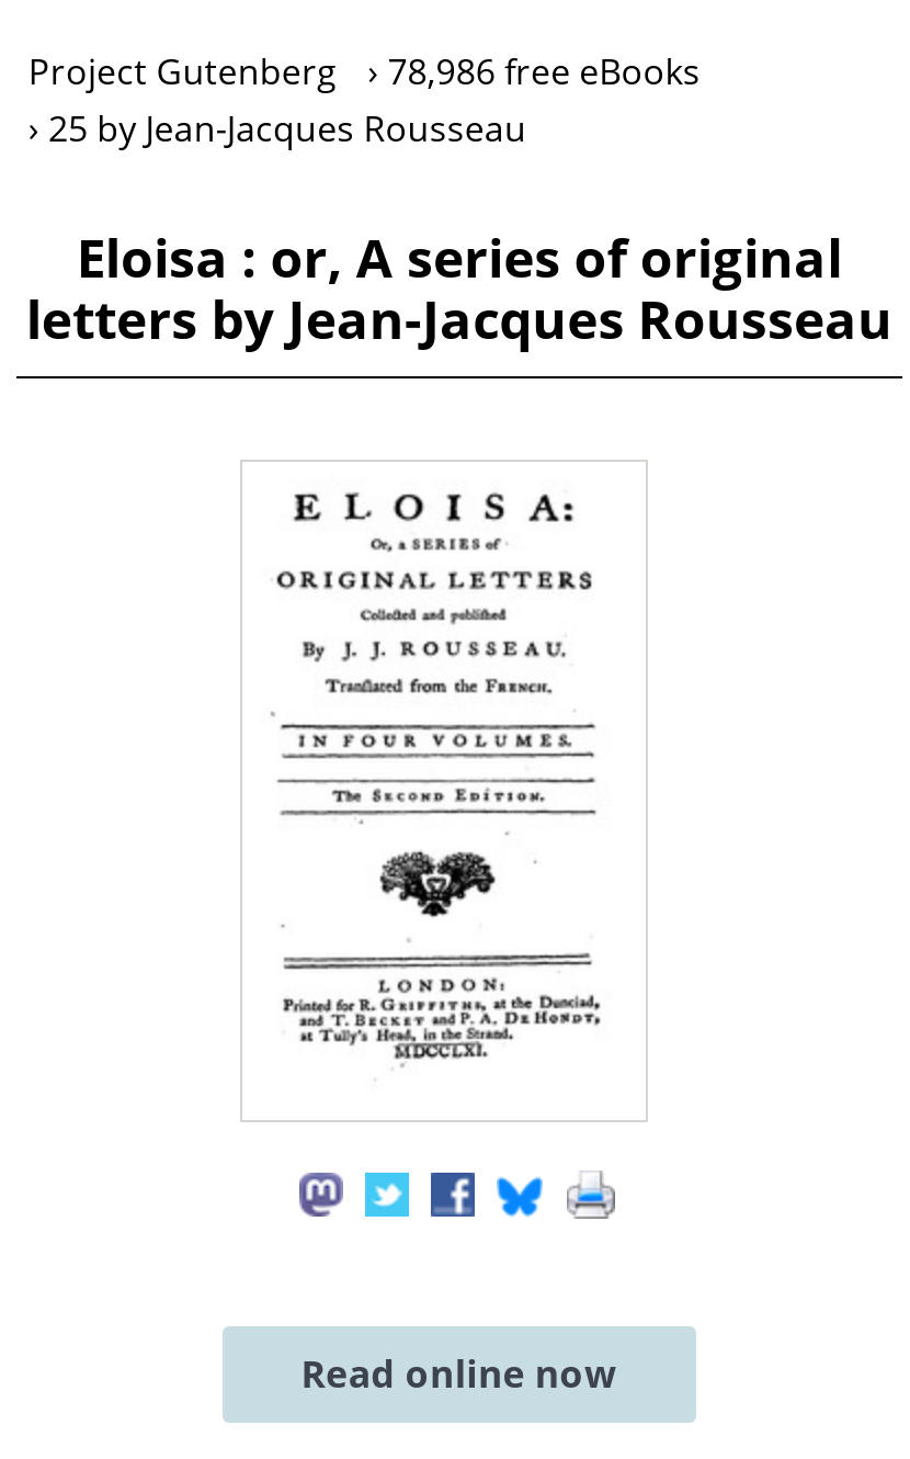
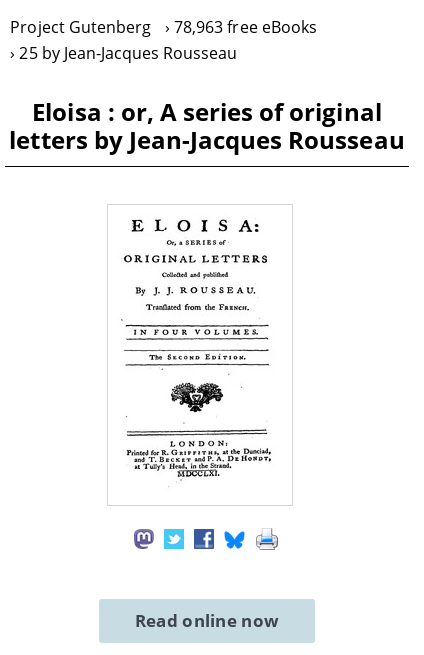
[28,47,700,95] Project Gutenberg 78,986 free eBooks -> [10,16,317,38] Project Gutenberg 78,963 free eBooks

